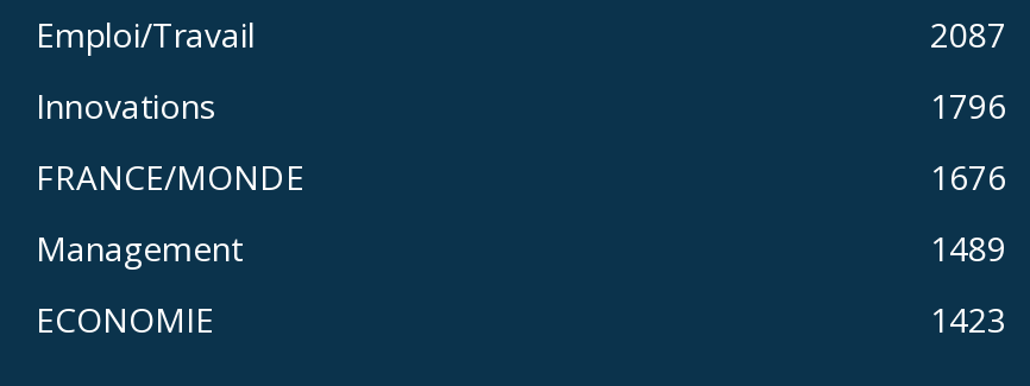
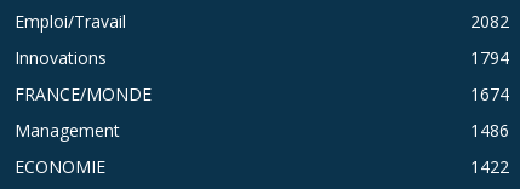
[930,13,1006,58] 2087 -> [470,10,509,33] 2082
[930,84,1006,129] 1796 -> [470,46,509,69] 1794
[930,155,1006,200] 1676 -> [470,82,509,105] 1674
[930,227,1006,272] 1489 -> [470,119,509,142] 1486
[930,298,1006,343] 1423 -> [470,155,509,178] 1422

